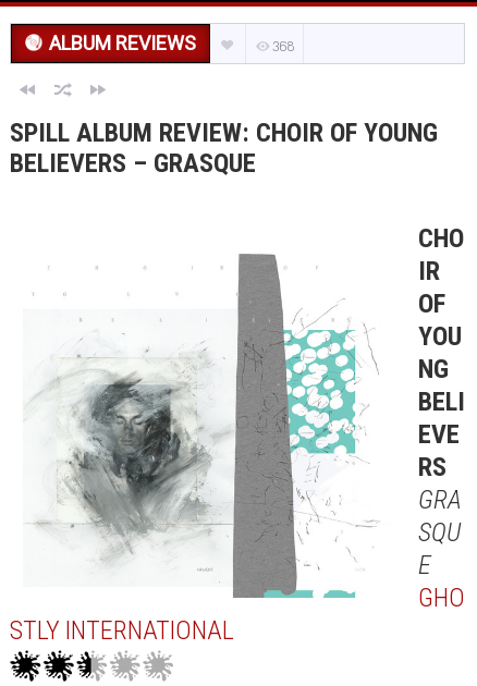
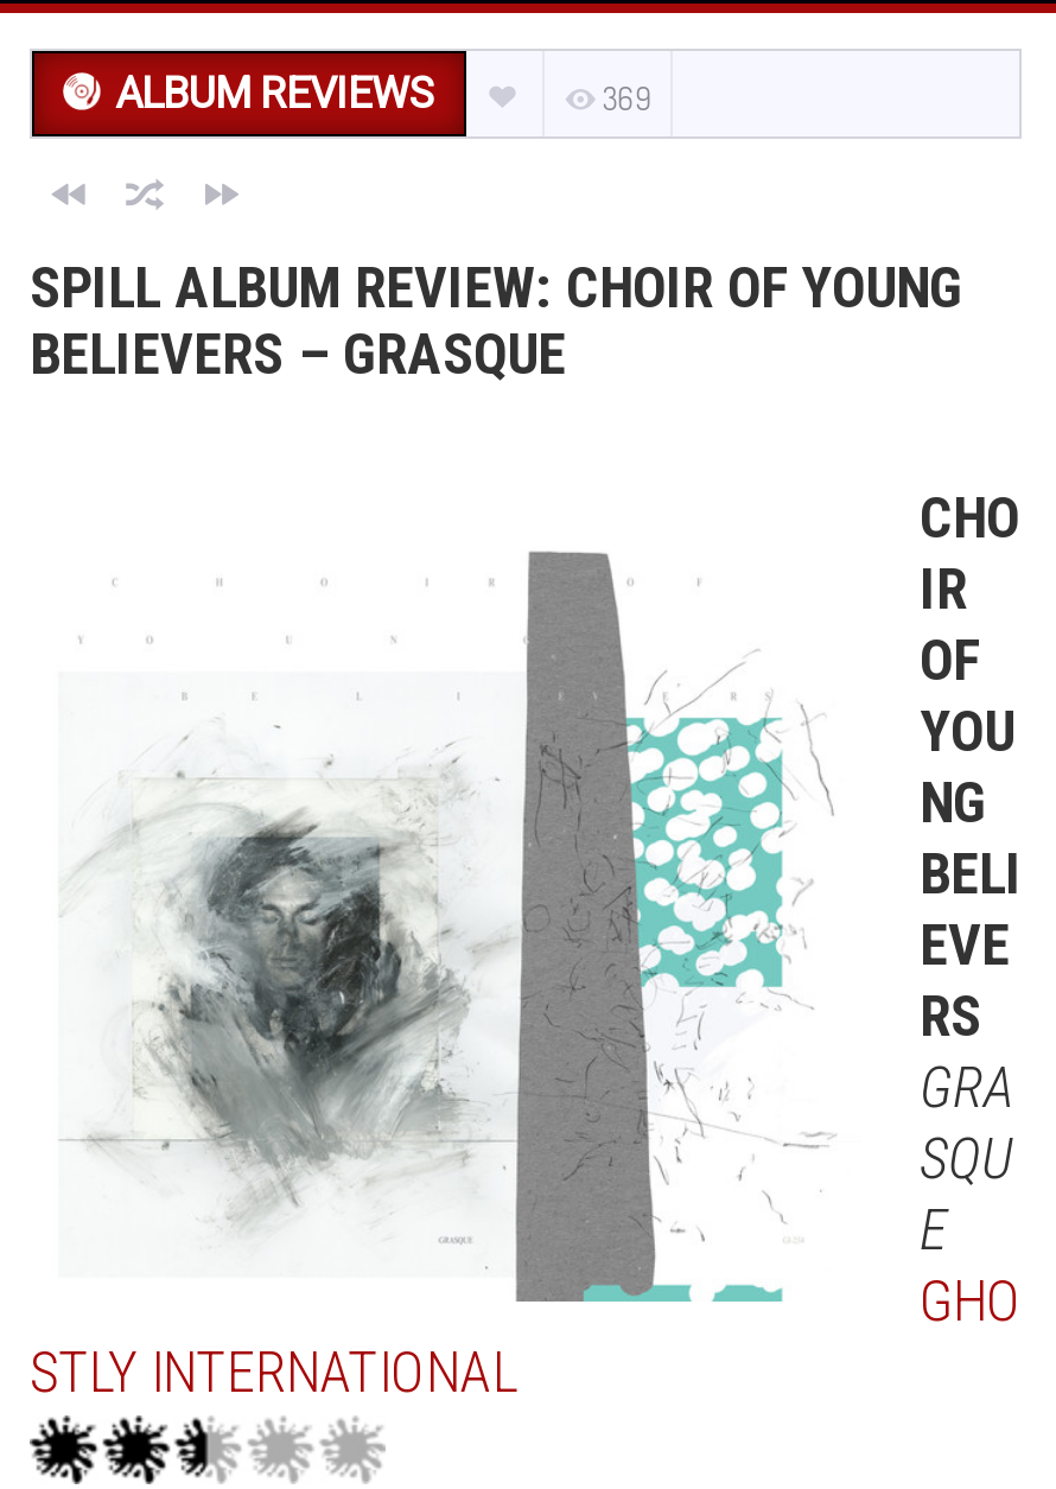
[273,38,294,55] 368 -> [603,81,652,119] 369

